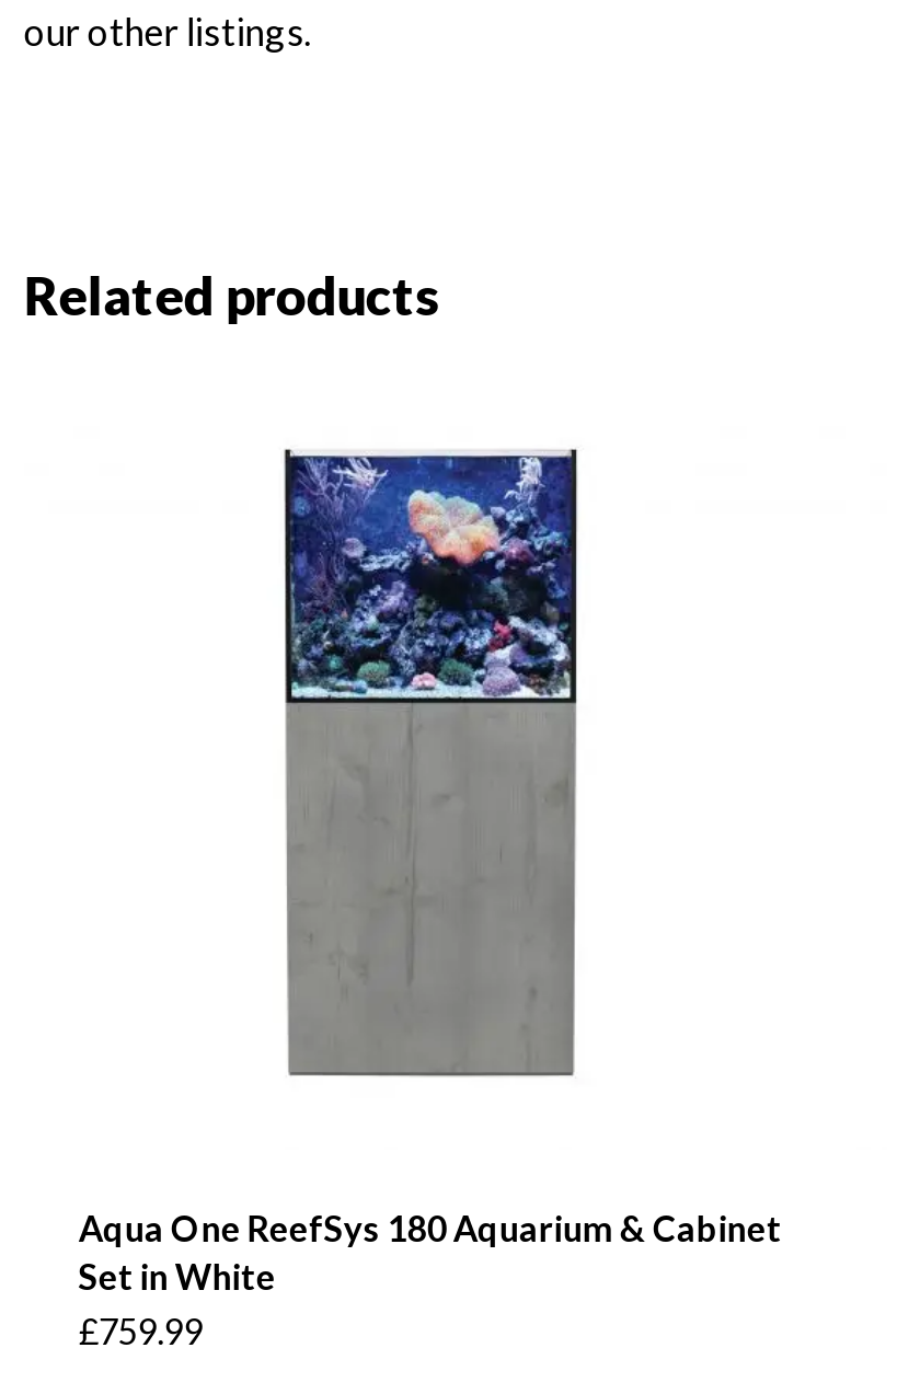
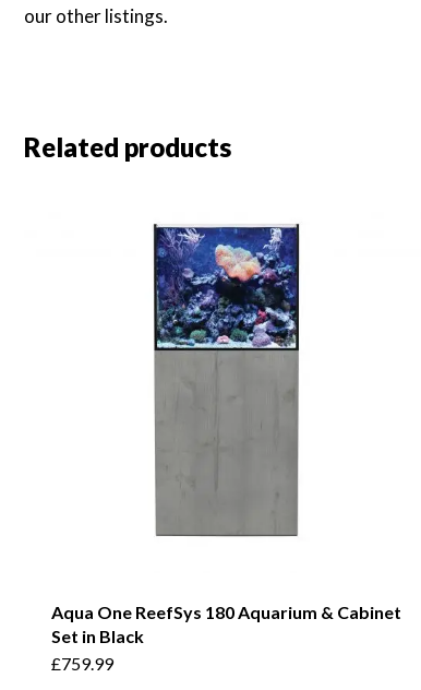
[79,1256,276,1298] Set in White -> [51,626,144,647] Set in Black

